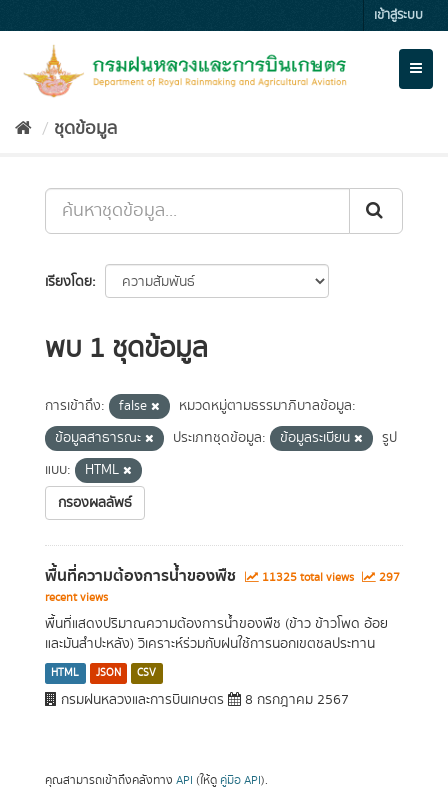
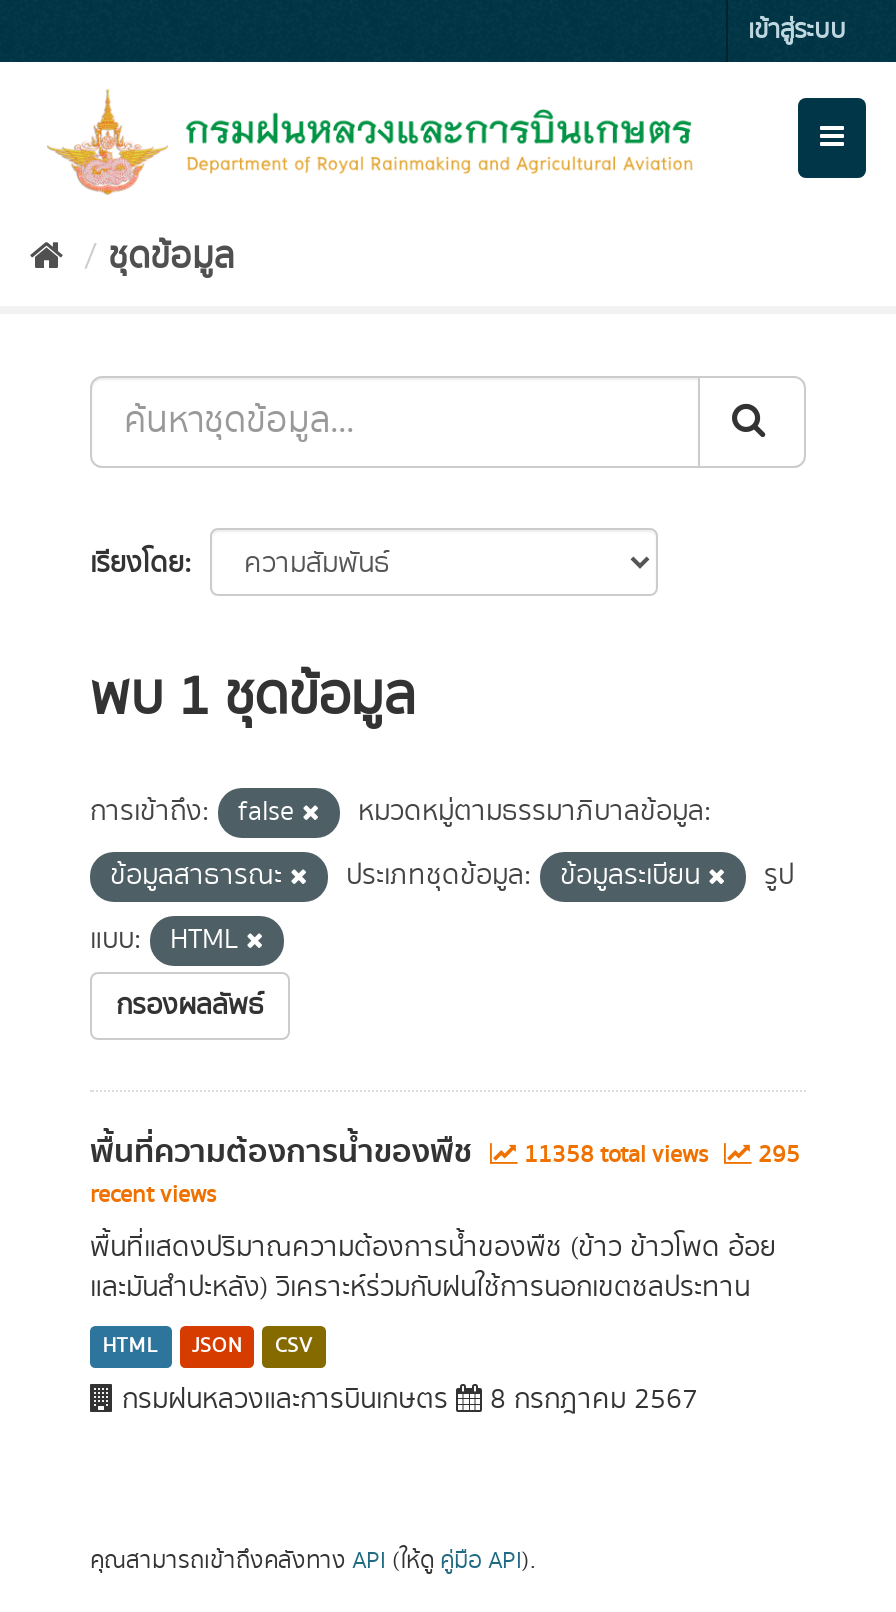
[259,569,357,586] 11325 total views -> [518,1138,714,1172] 11358 total views
[376,569,400,586] 297 -> [752,1138,800,1172] 295

